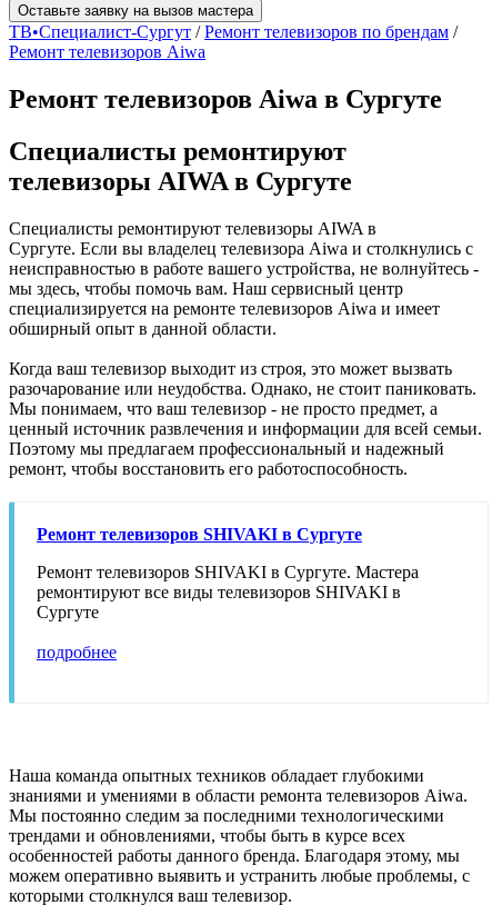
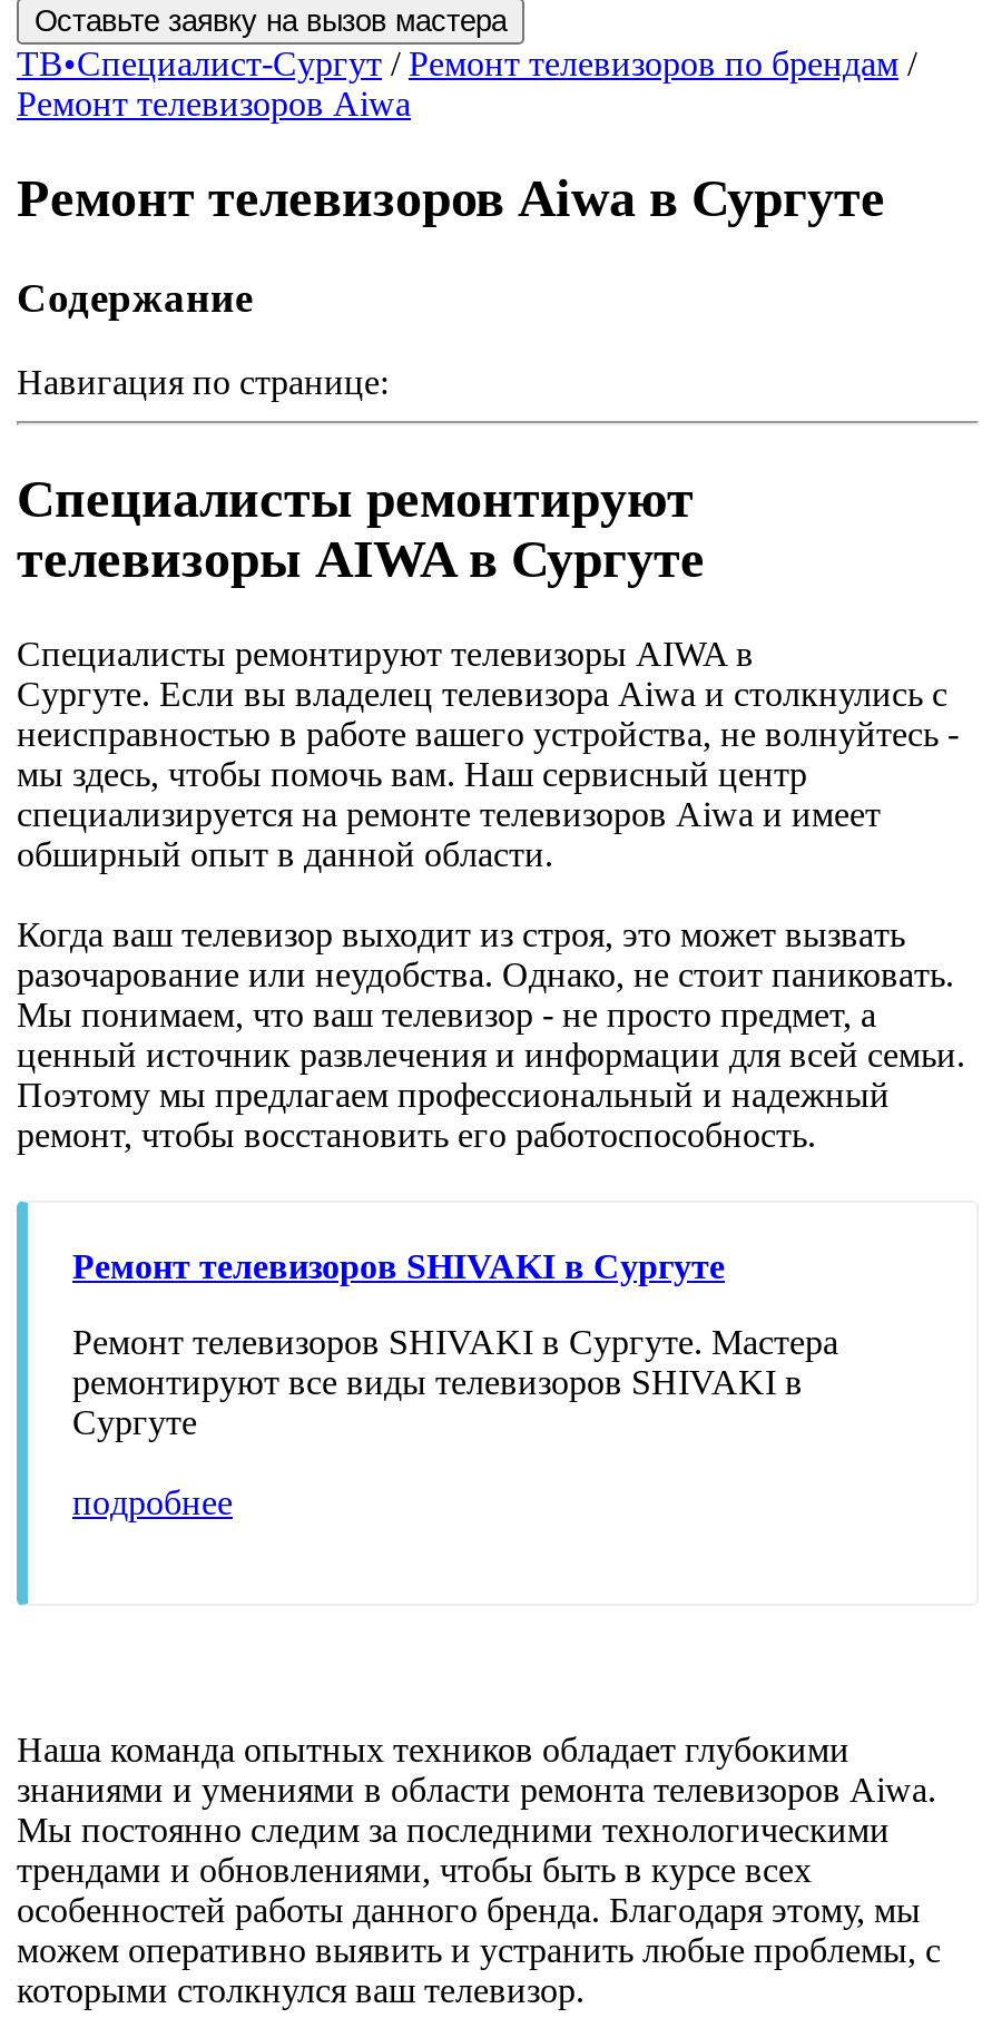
none -> [17,273,389,402] Содержание | Навигация по странице:

